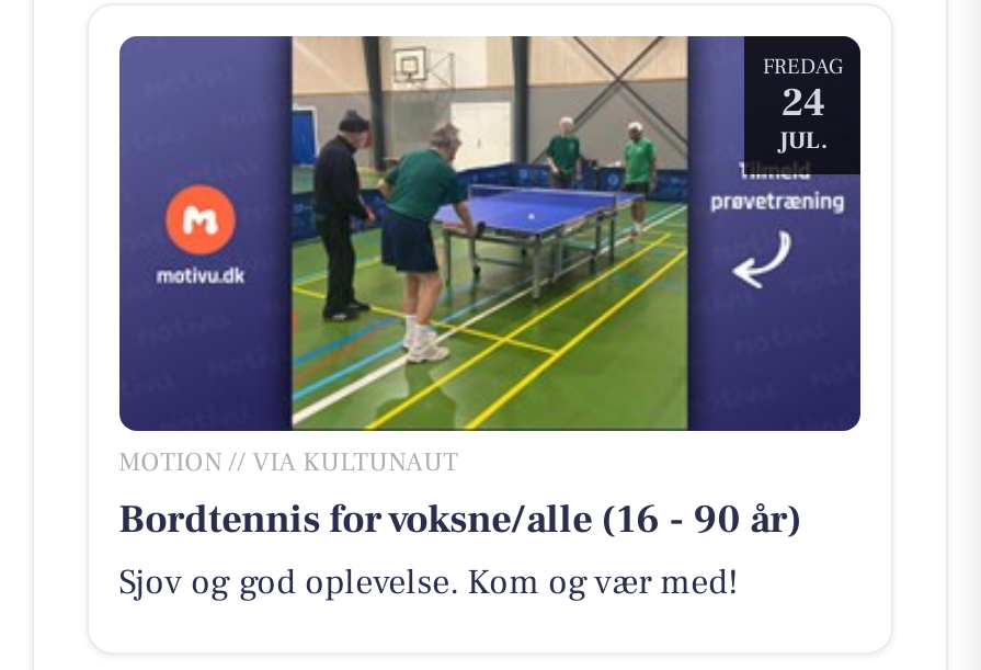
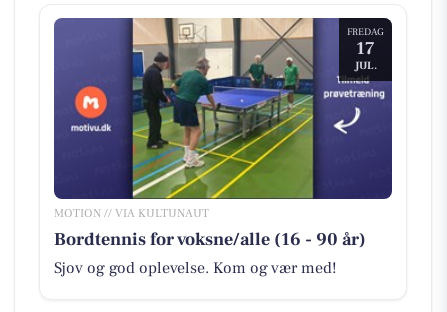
[781,77,825,128] 24 -> [356,37,375,60] 17

